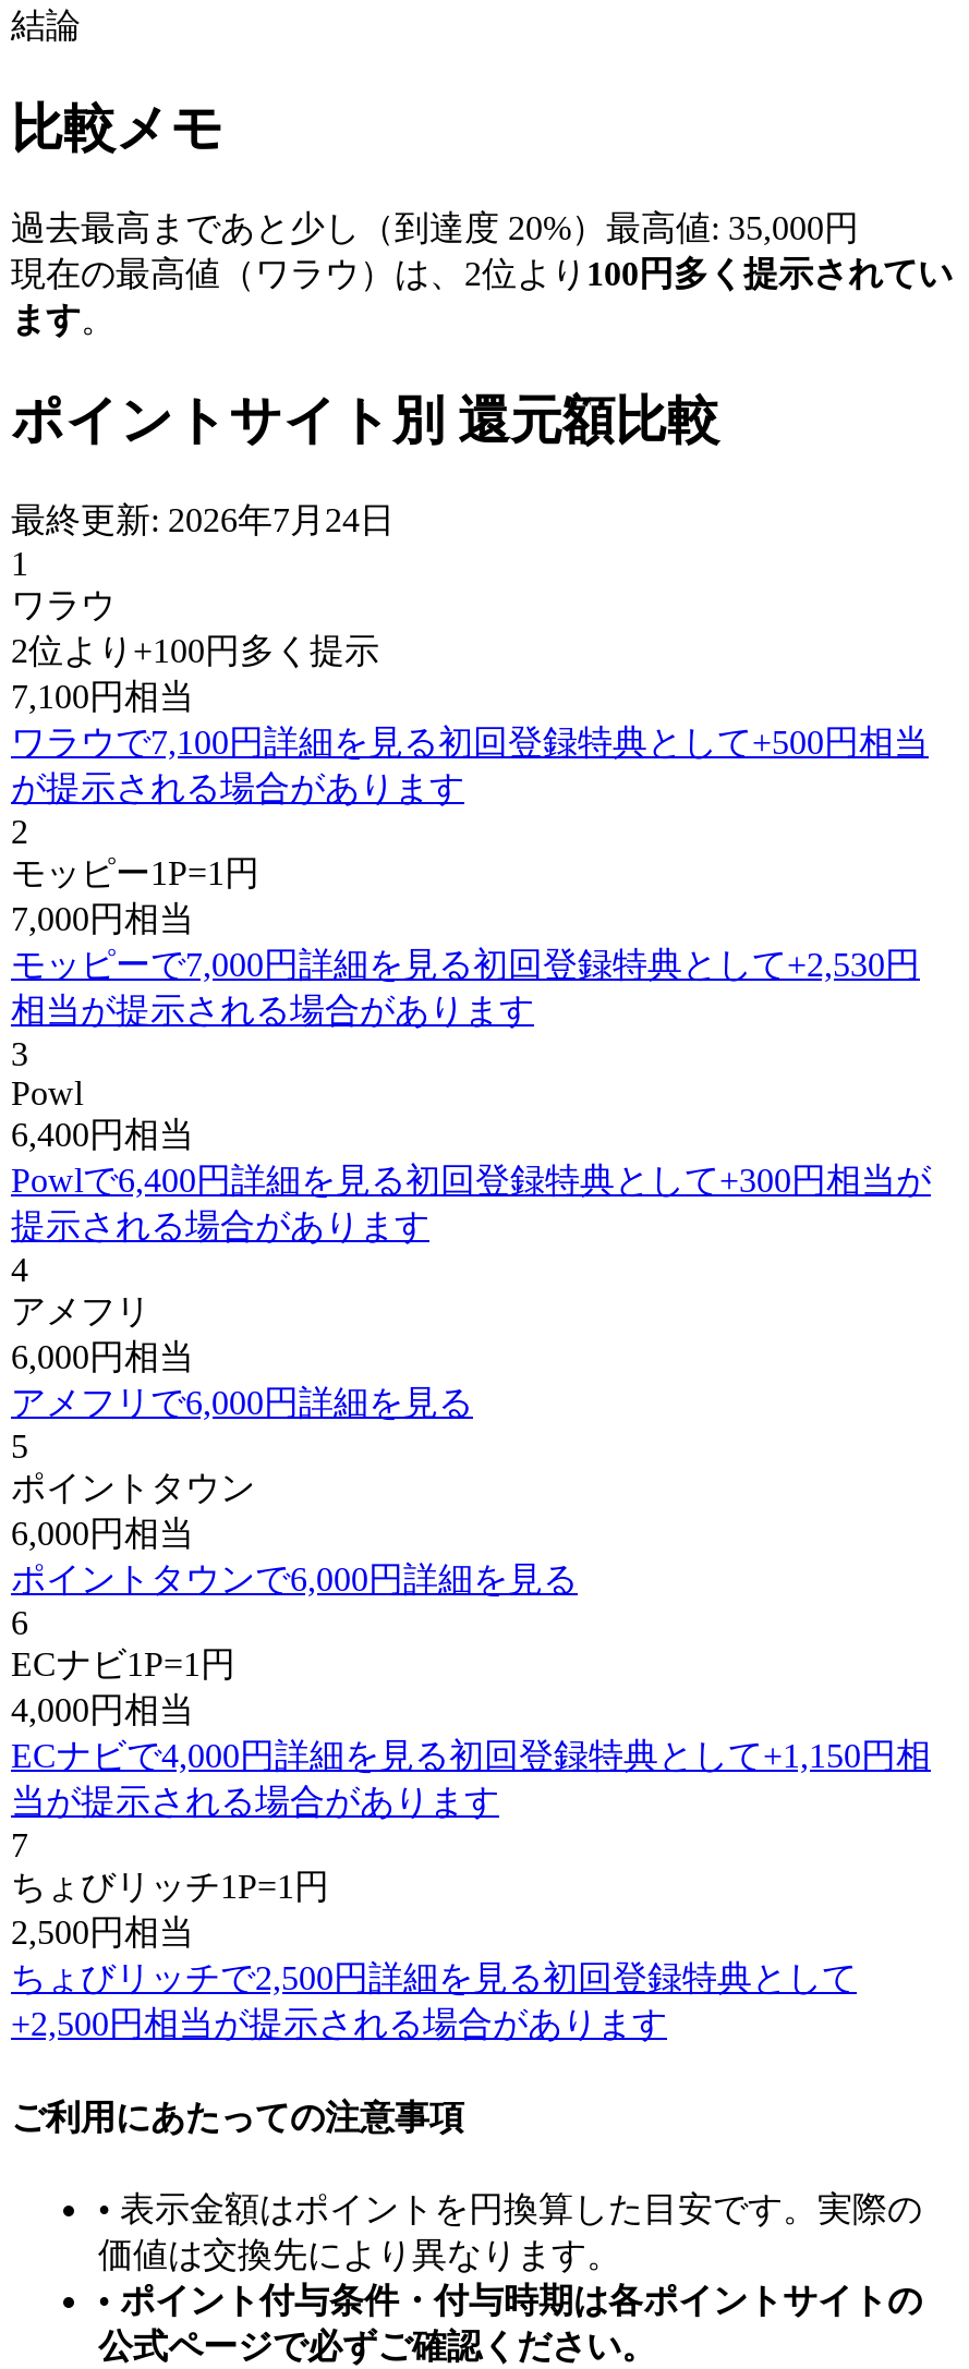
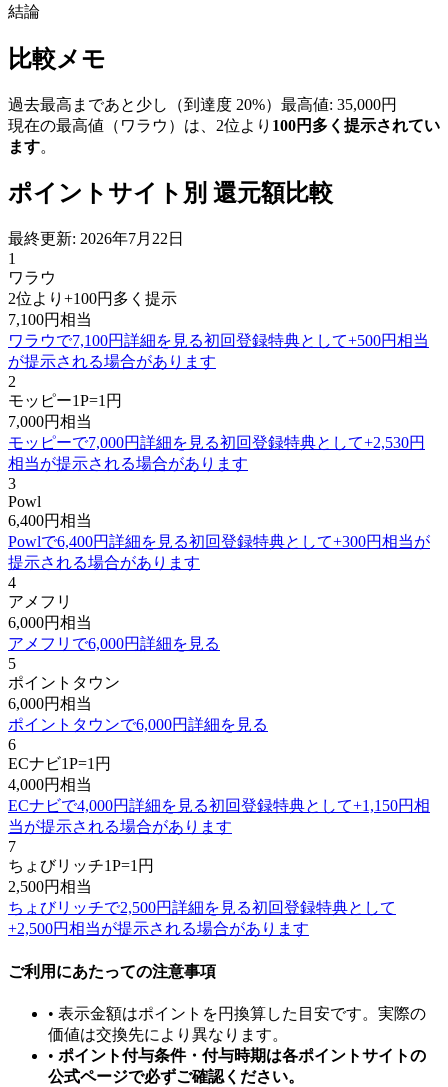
[11,502,395,539] 最終更新: 2026年7月24日 -> [8,230,184,247] 最終更新: 2026年7月22日

